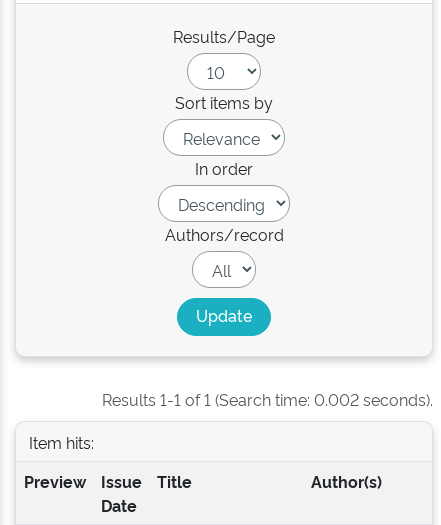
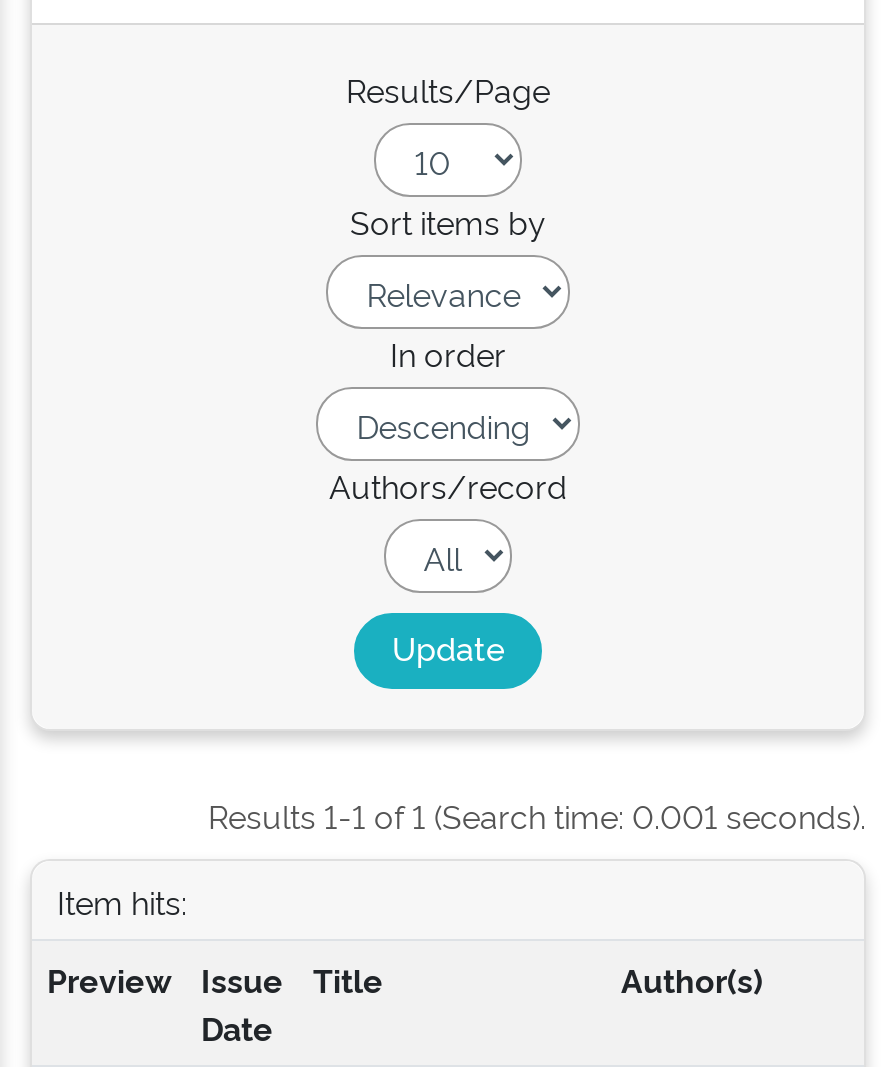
[102,388,433,410] Results 1-1 of 1 (Search time: 0.002 seconds). -> [208,793,866,837] Results 1-1 of 1 (Search time: 0.001 seconds).

